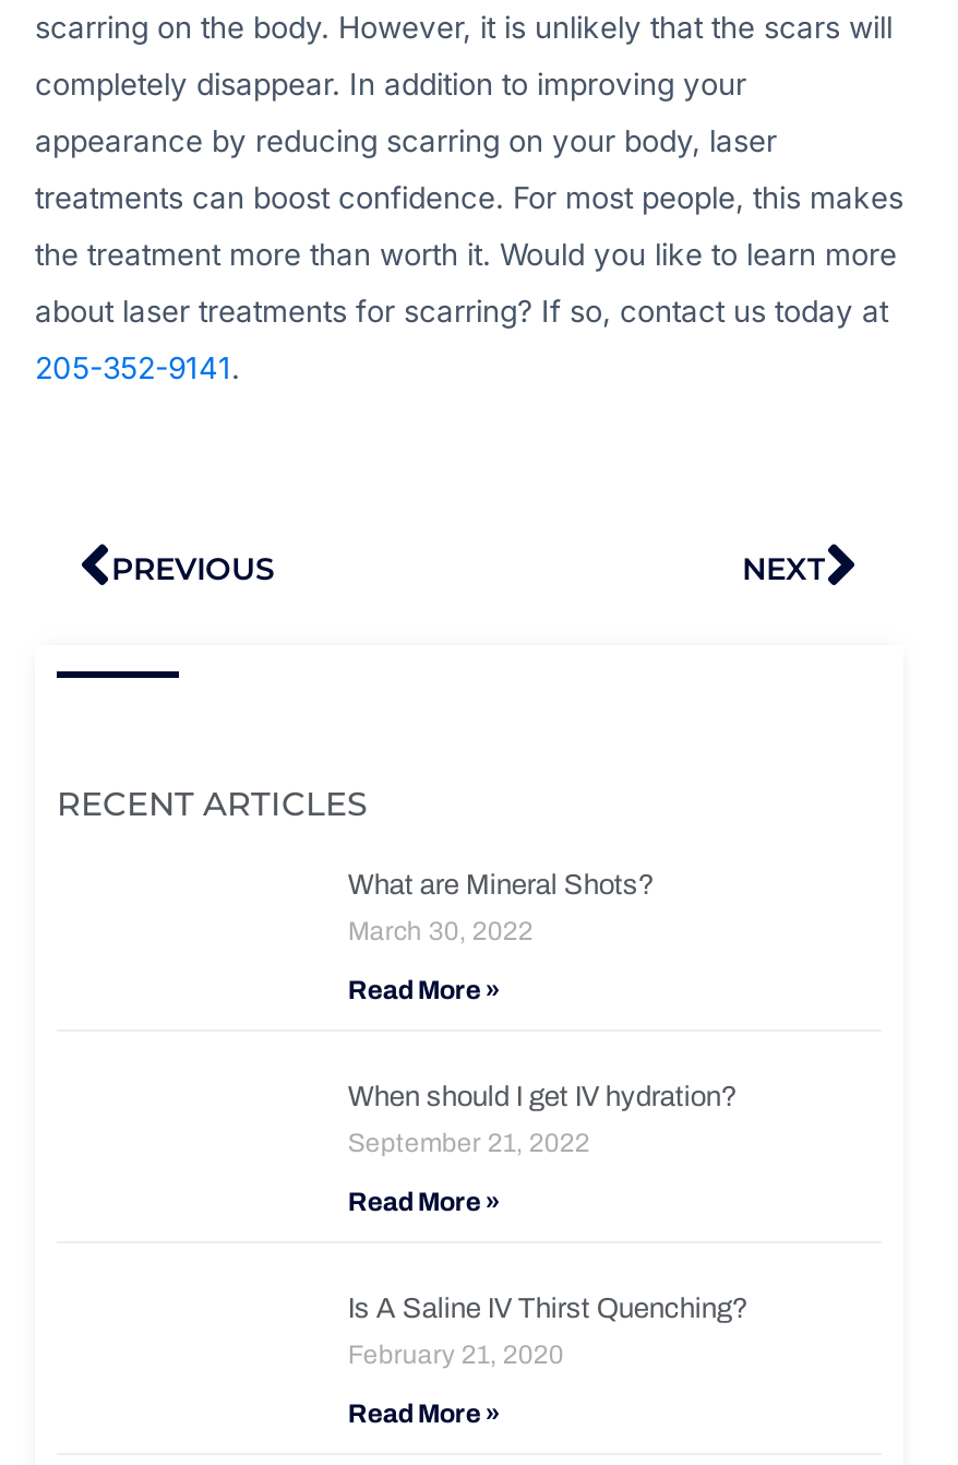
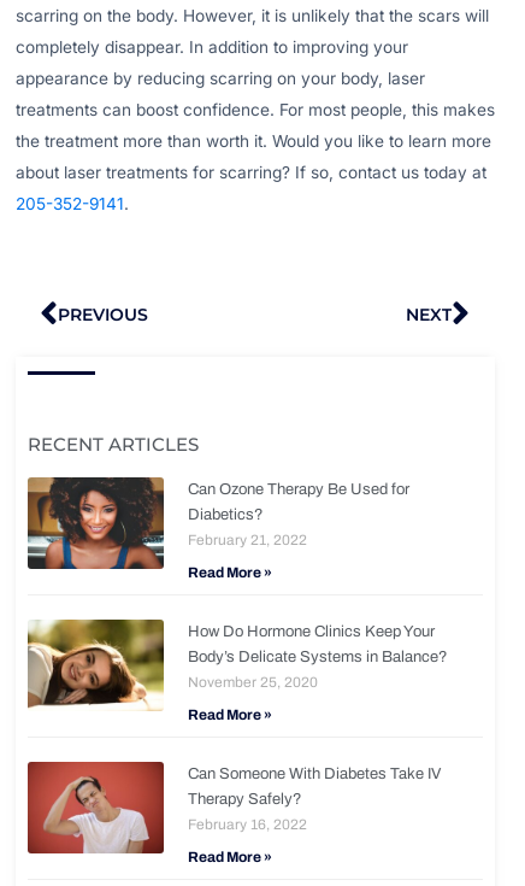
none -> [26,476,165,570] [image]
[348,870,656,947] What are Mineral Shots? | March 30, 2022 -> [188,481,410,549] Can Ozone Therapy Be Used for | Diabetics? | February 21, 2022
none -> [26,618,165,711] [image]
[348,1082,738,1159] When should I get IV hydration? | September 21, 2022 -> [188,623,448,691] How Do Hormone Clinics Keep Your | Body’s Delicate Systems in Balance? | November 25, 2020
none -> [26,761,165,855] [image]
[348,1294,749,1370] Is A Saline IV Thirst Quenching? | February 21, 2020 -> [188,766,441,833] Can Someone With Diabetes Take IV | Therapy Safely? | February 16, 2022

